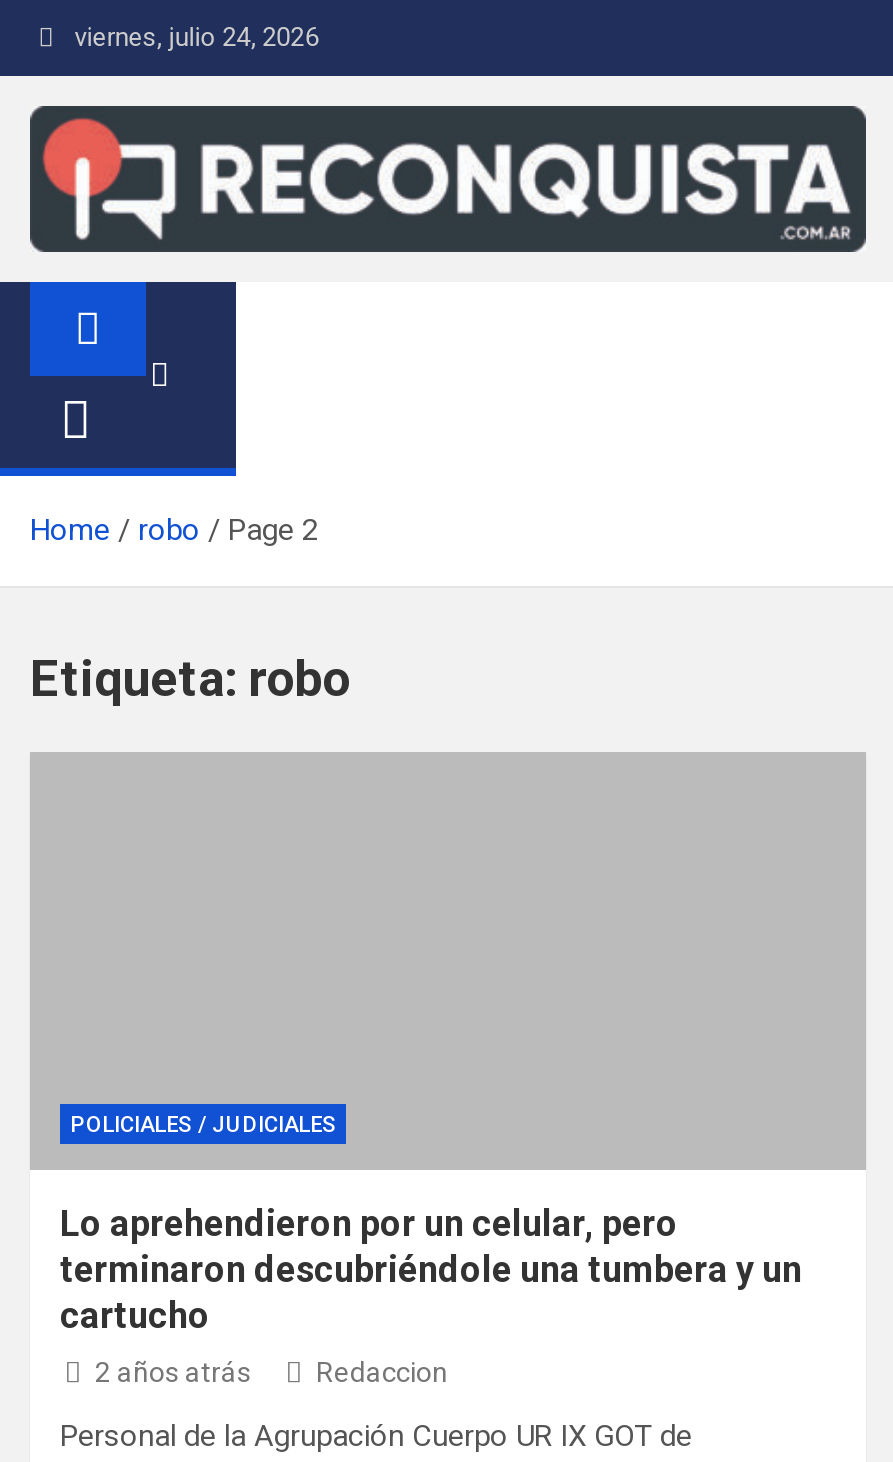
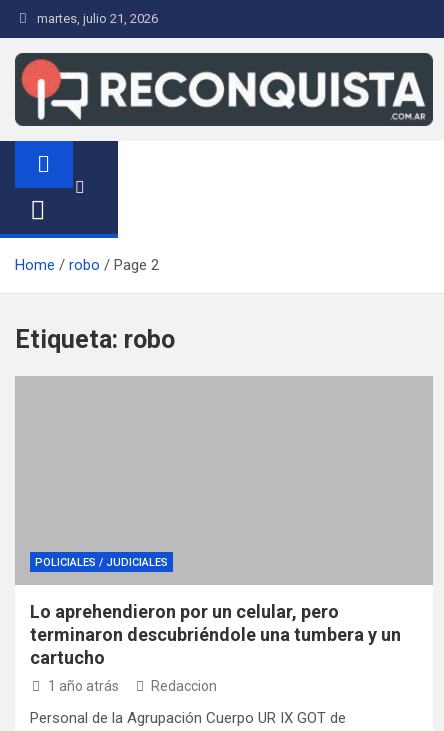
[62,22,318,52] viernes, julio 24, 2026 -> [31,11,158,26] martes, julio 21, 2026
[95,1357,251,1389] 2 años atrás -> [47,678,118,694] 1 año atrás

